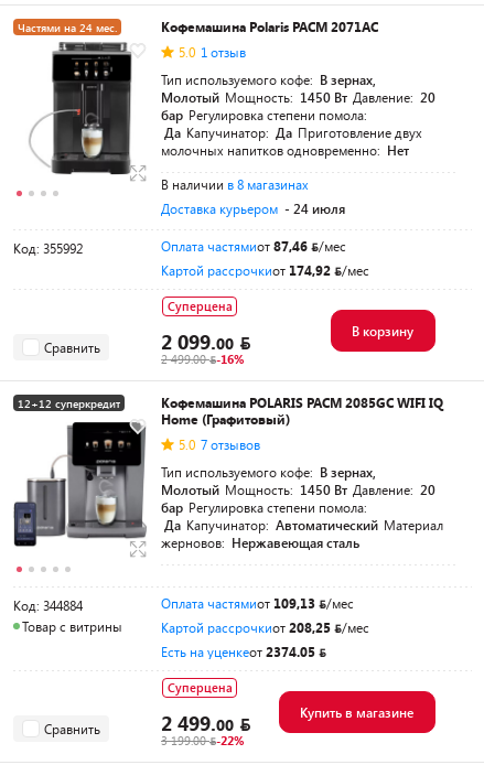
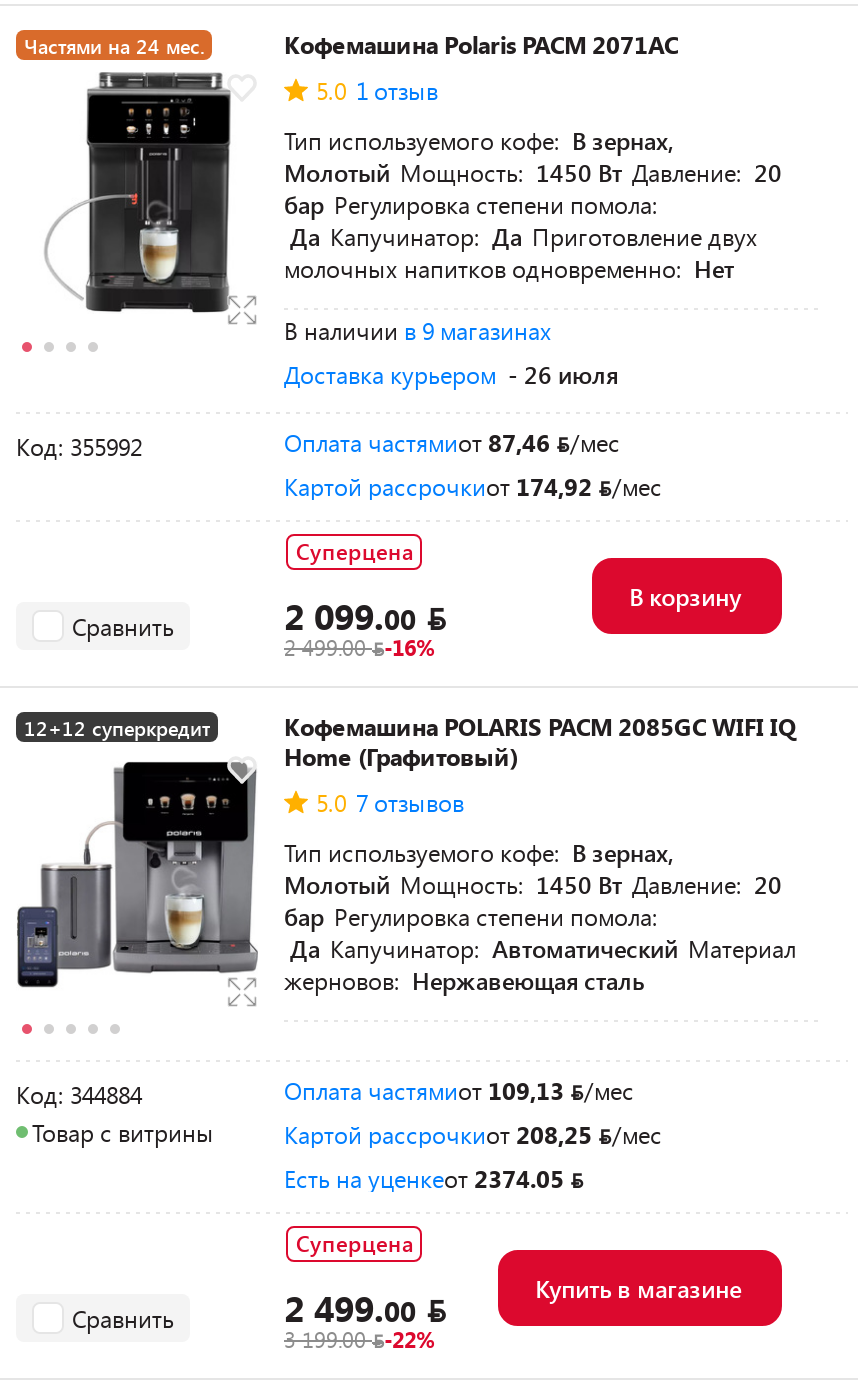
[161,175,309,193] В наличии в 8 магазинах -> [284,314,552,346] В наличии в 9 магазинах
[161,200,345,217] Доставка курьером - 24 июля -> [284,358,618,390] Доставка курьером - 26 июля

